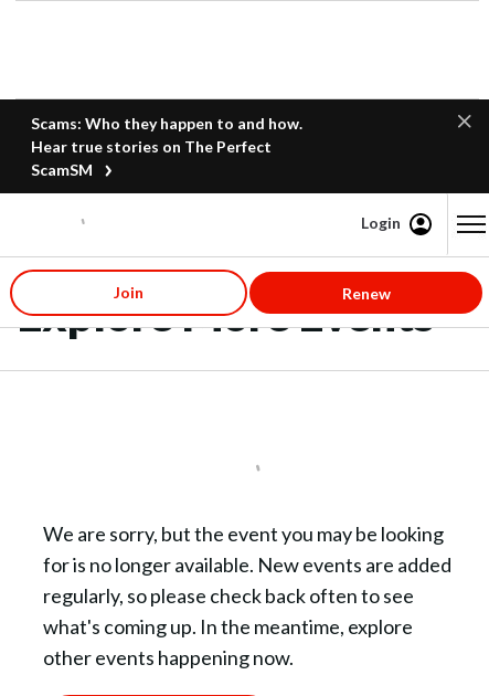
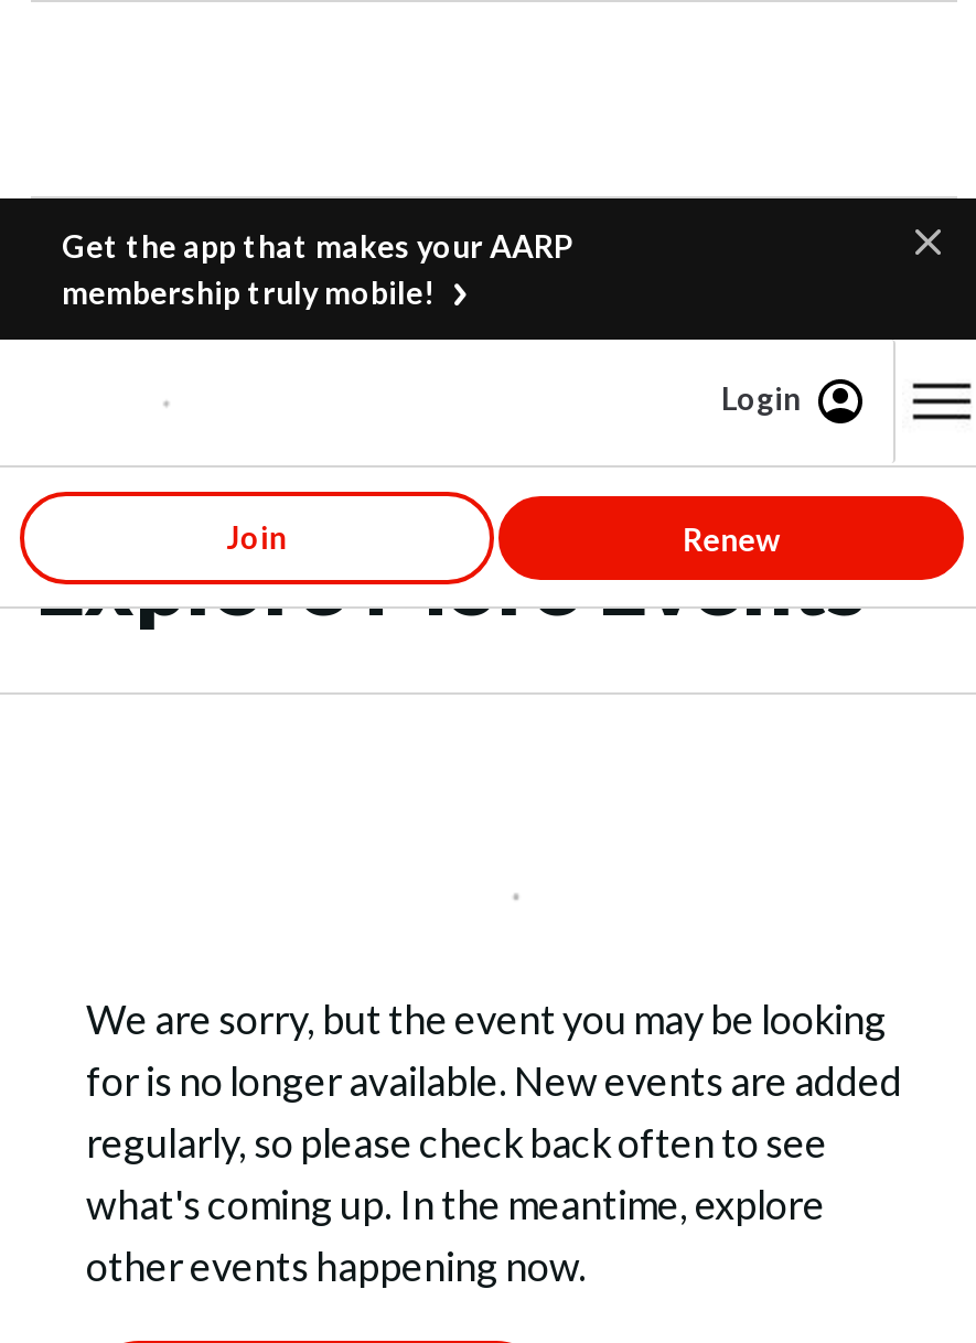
[31,114,302,179] Scams: Who they happen to and how. | Hear true stories on The Perfect | ScamSM -> [62,227,573,311] Get the app that makes your AARP | membership truly mobile!

